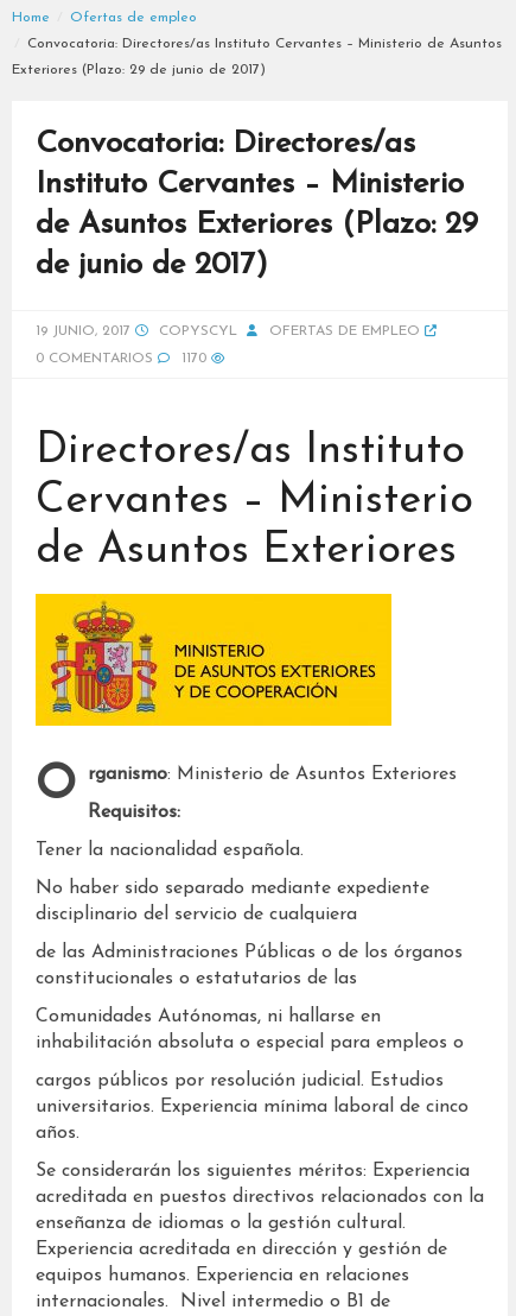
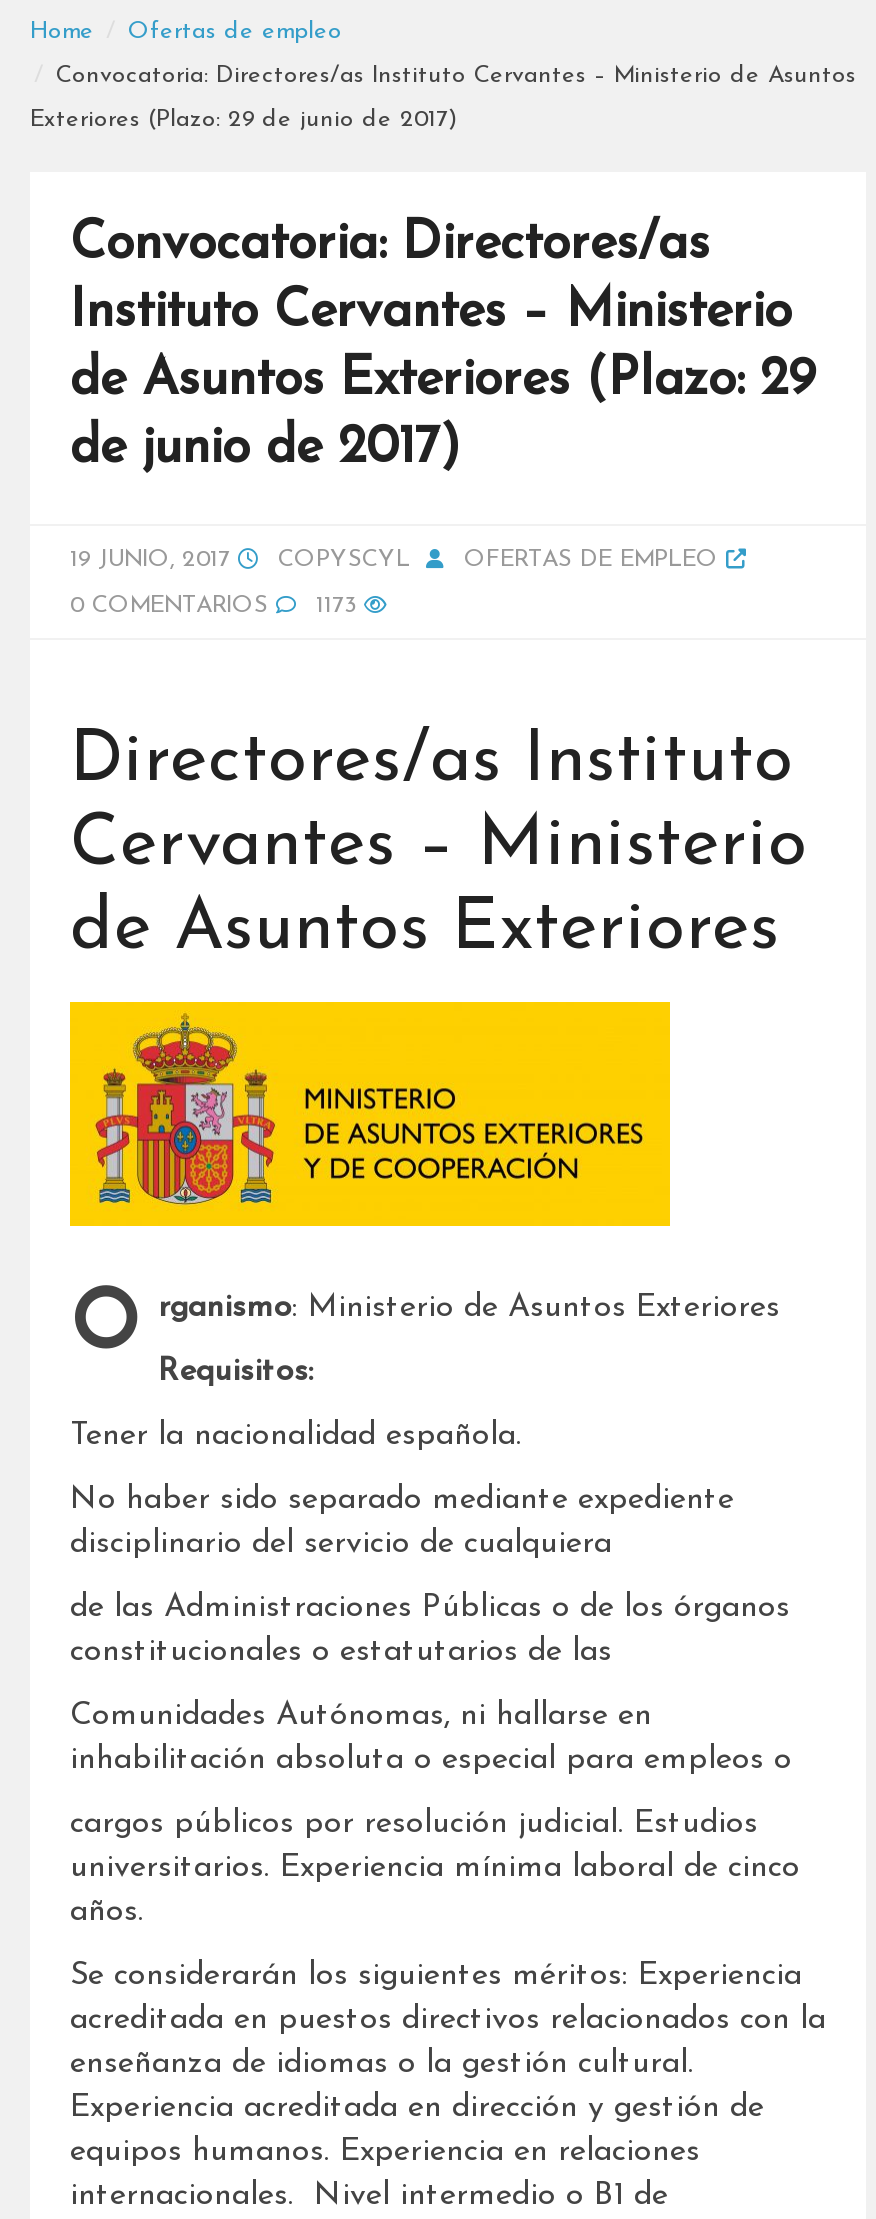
[181,352,206,366] 1170 -> [316,594,356,618] 1173

